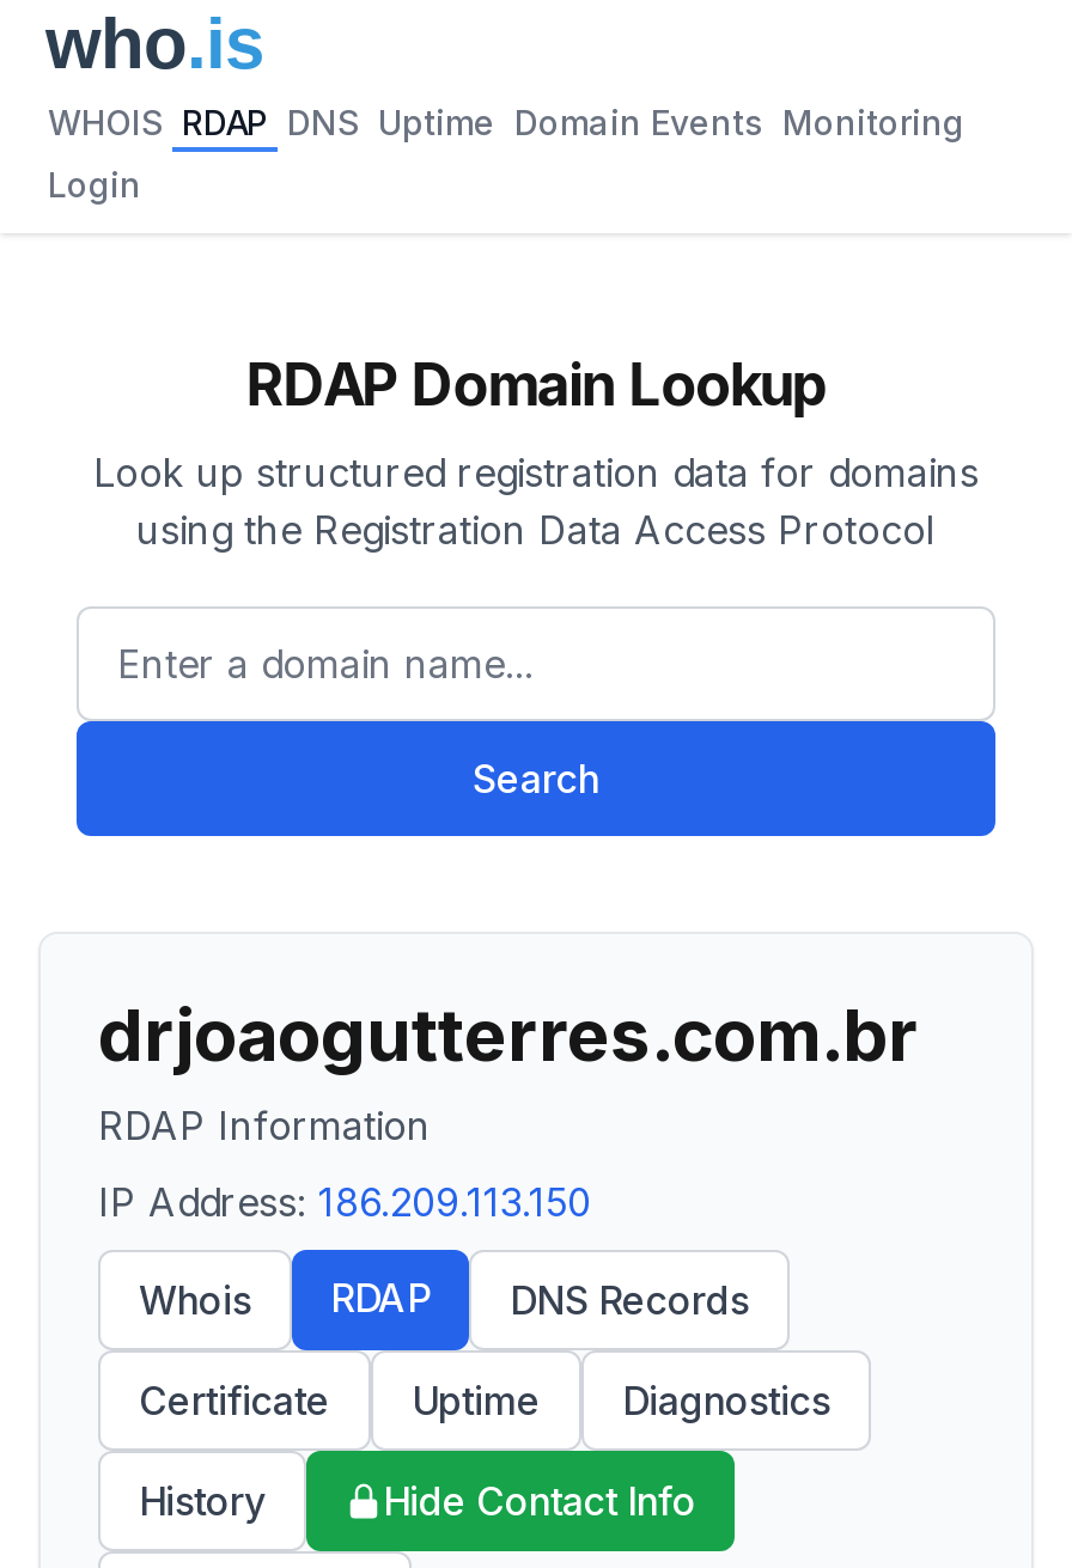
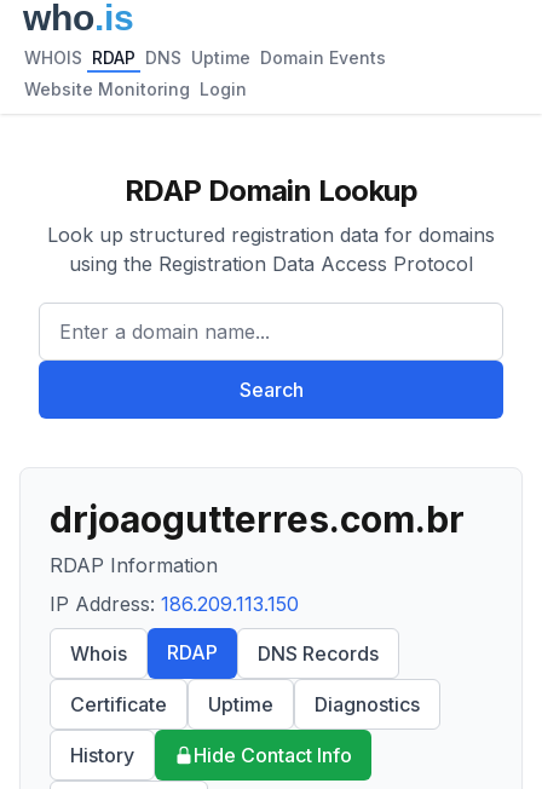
[48,102,964,142] WHOIS RDAP DNS Uptime Domain Events Monitoring -> [24,47,386,68] WHOIS RDAP DNS Uptime Domain Events
[48,164,141,205] Login -> [24,79,247,99] Website Monitoring Login

